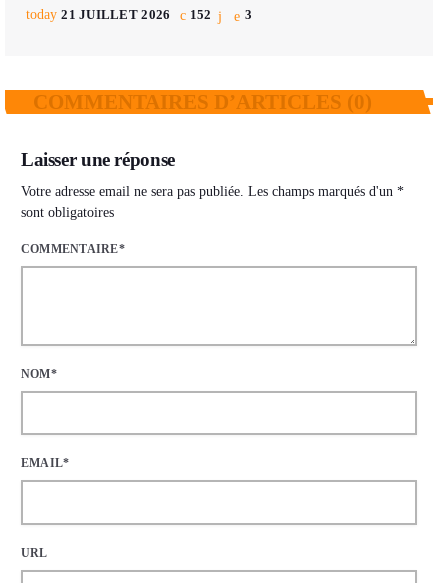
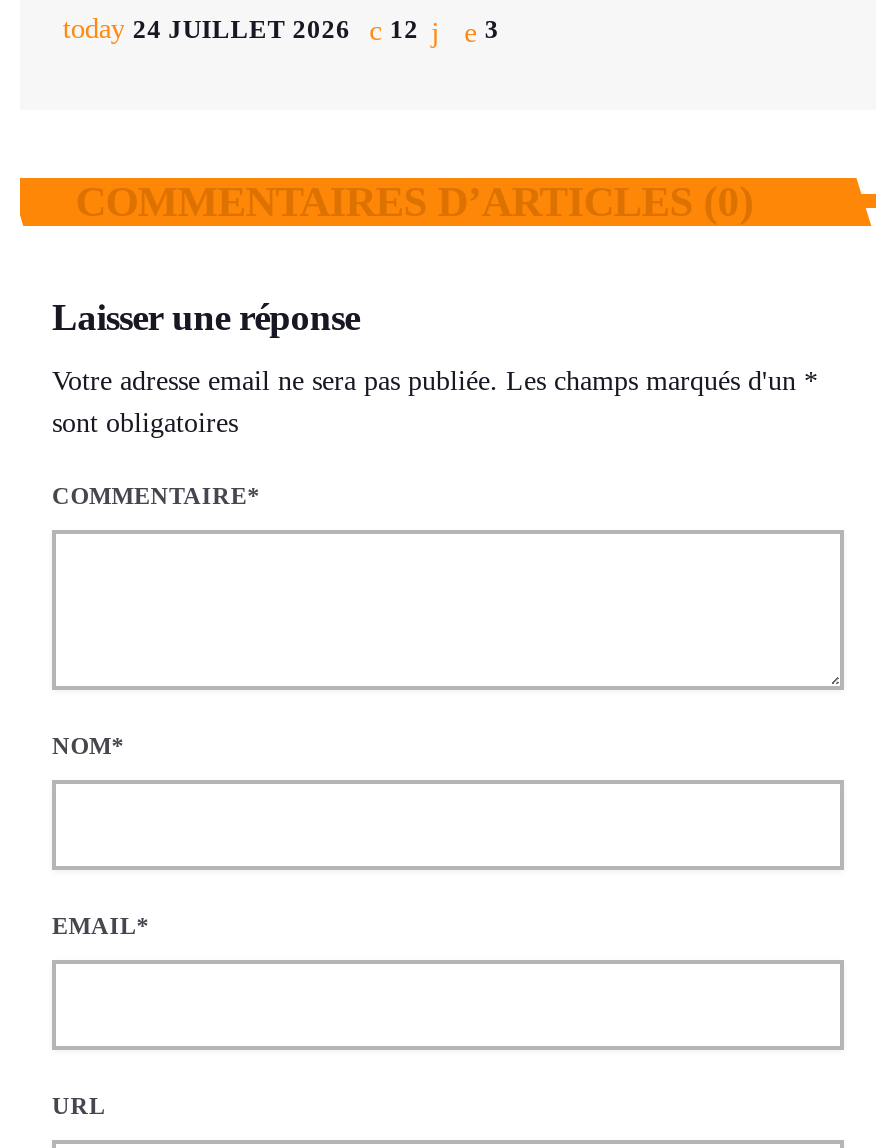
[26,6,212,22] today 21 JUILLET 2026 | 152 -> [63,11,419,43] today 24 JUILLET 2026 | 12

